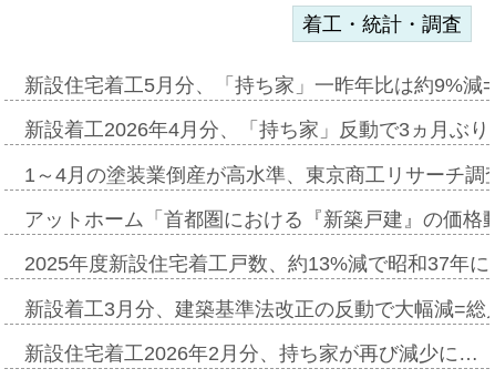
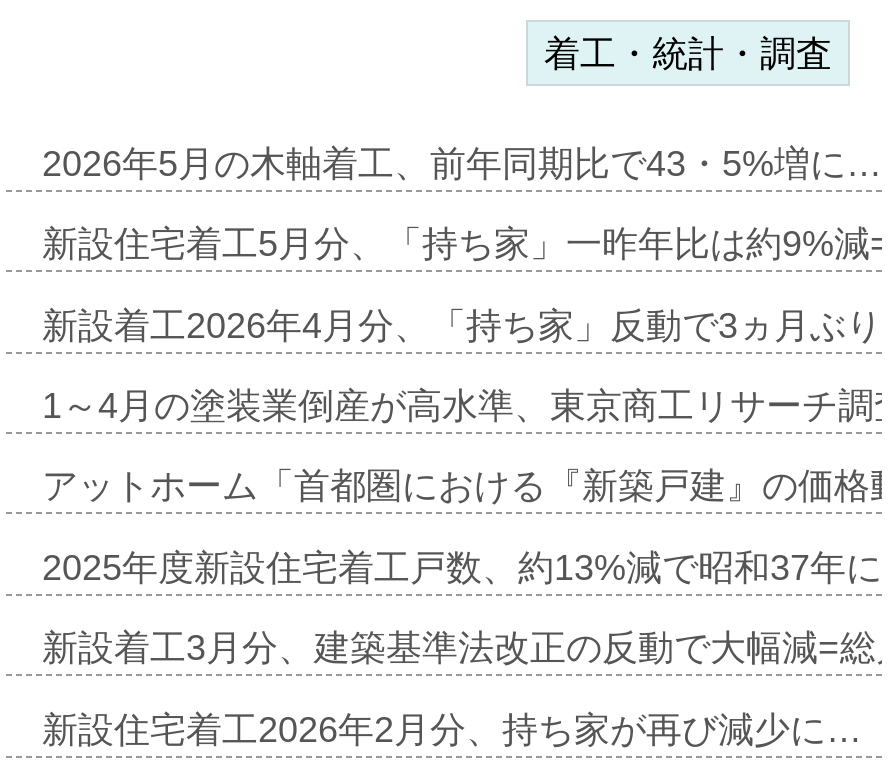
none -> [42,144,882,184] 2026年5月の木軸着工、前年同期比で43・5%増に…

